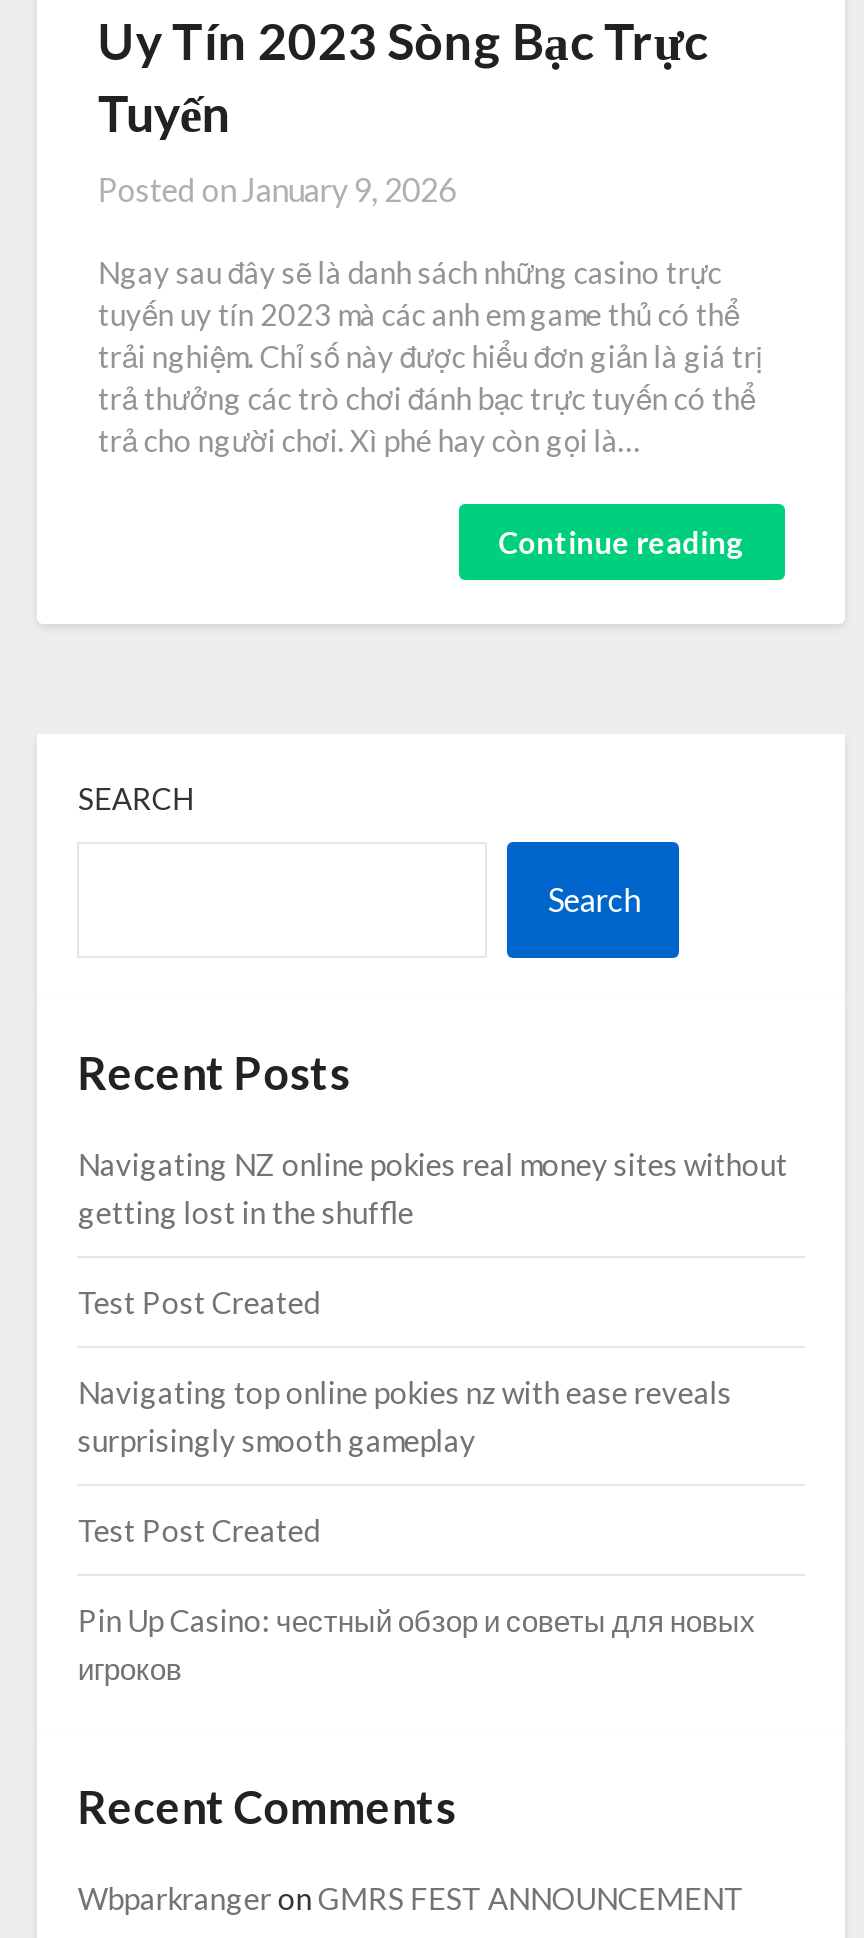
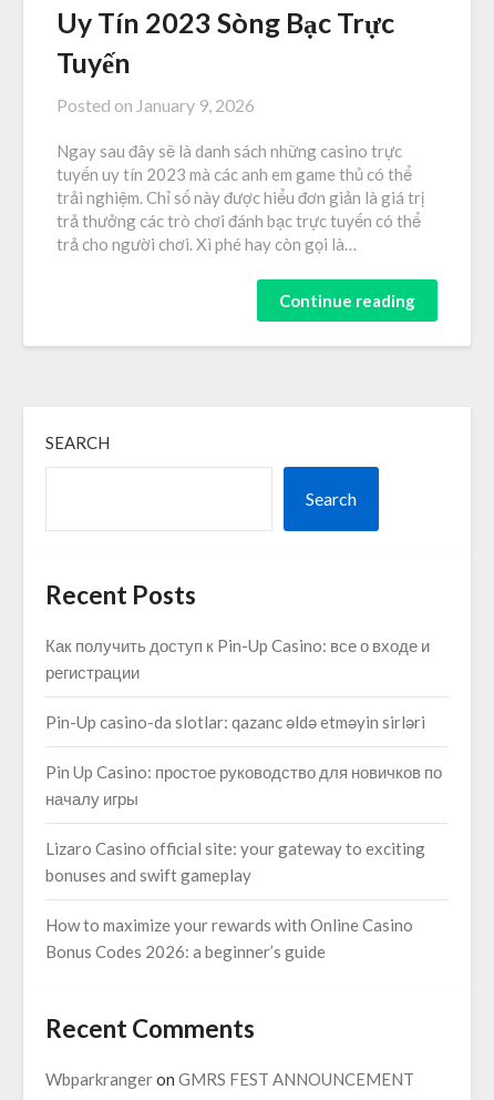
[78,1146,788,1230] Navigating NZ online pokies real money sites without | getting lost in the shuffle -> [46,635,430,682] Как получить доступ к Pin-Up Casino: все о входе и | регистрации
[78,1284,320,1320] Test Post Created -> [46,712,426,732] Pin-Up casino-da slotlar: qazanc əldə etməyin sirləri
[78,1374,732,1458] Navigating top online pokies nz with ease reveals | surprisingly smooth gameplay -> [46,762,442,808] Pin Up Casino: простое руководство для новичков по | началу игры
[78,1512,320,1548] Test Post Created -> [46,838,426,885] Lizaro Casino official site: your gateway to exciting | bonuses and swift gameplay
[78,1602,756,1686] Pin Up Casino: честный обзор и советы для новых | игроков -> [46,915,414,961] How to maximize your rewards with Online Casino | Bonus Codes 2026: a beginner’s guide

